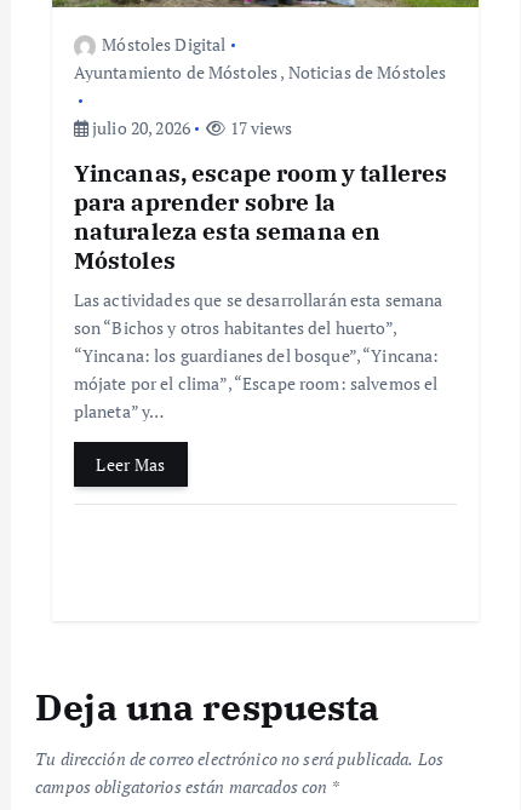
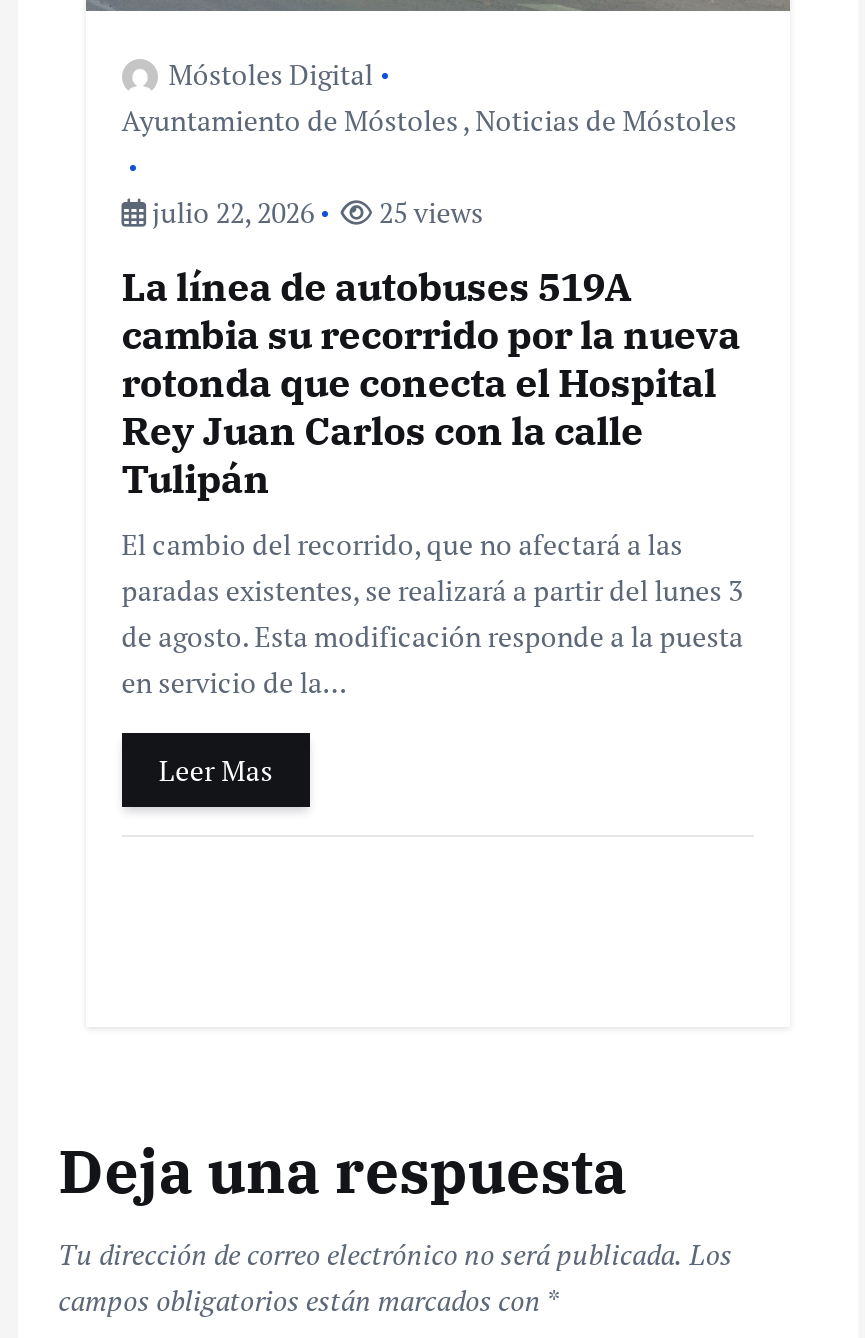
[88,116,293,139] julio 20, 2026 | 17 views -> [146,192,483,230] julio 22, 2026 | 25 views
[74,157,447,423] Yincanas, escape room y talleres | para aprender sobre la | naturaleza esta semana en | Móstoles | Las actividades que se desarrollarán esta semana | son “Bichos y otros habitantes del huerto”, | “Yincana: los guardianes del bosque”, “Yincana: | mójate por el clima”, “Escape room: salvemos el | planeta” y… -> [122,260,743,700] La línea de autobuses 519A | cambia su recorrido por la nueva | rotonda que conecta el Hospital | Rey Juan Carlos con la calle | Tulipán | El cambio del recorrido, que no afectará a las | paradas existentes, se realizará a partir del lunes 3 | de agosto. Esta modificación responde a la puesta | en servicio de la…

